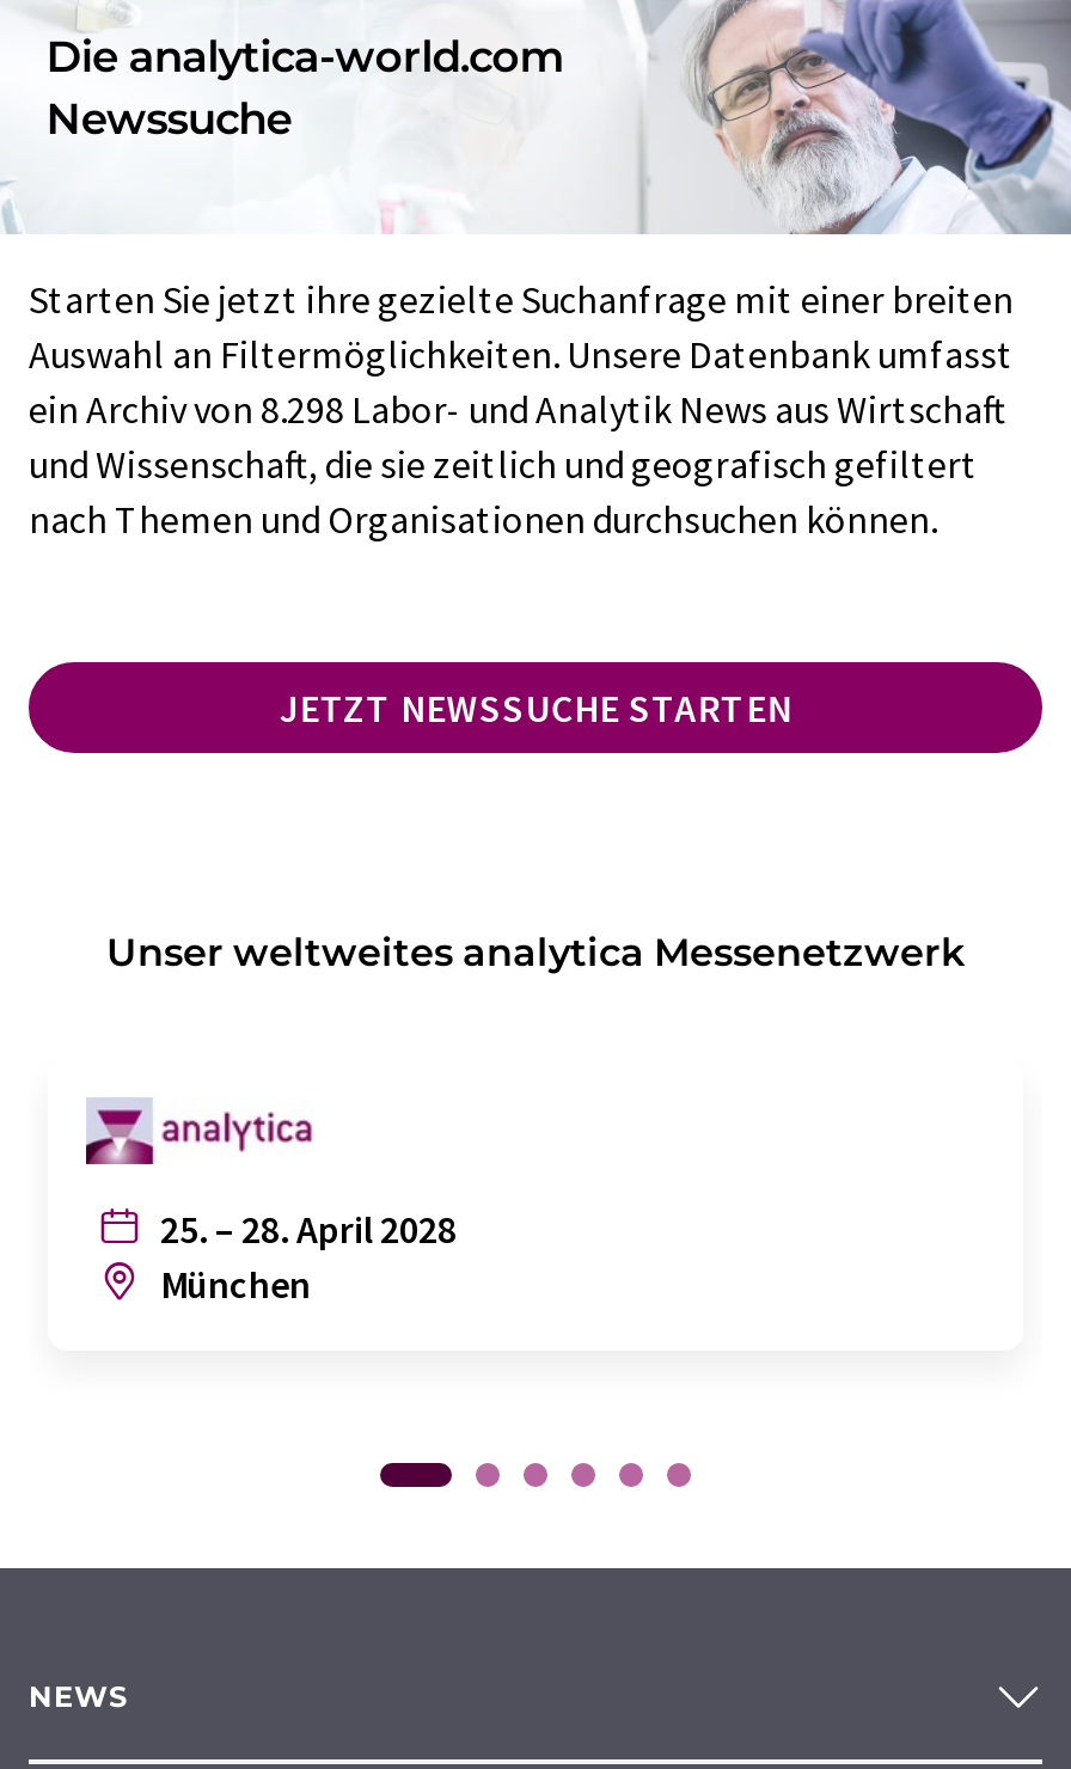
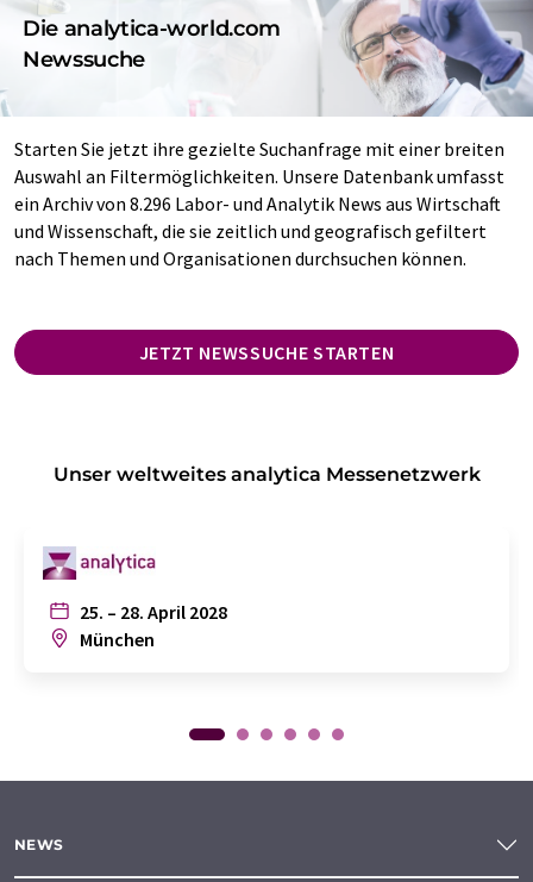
[29,384,1006,432] ein Archiv von 8.298 Labor- und Analytik News aus Wirtschaft -> [14,191,501,215] ein Archiv von 8.296 Labor- und Analytik News aus Wirtschaft

